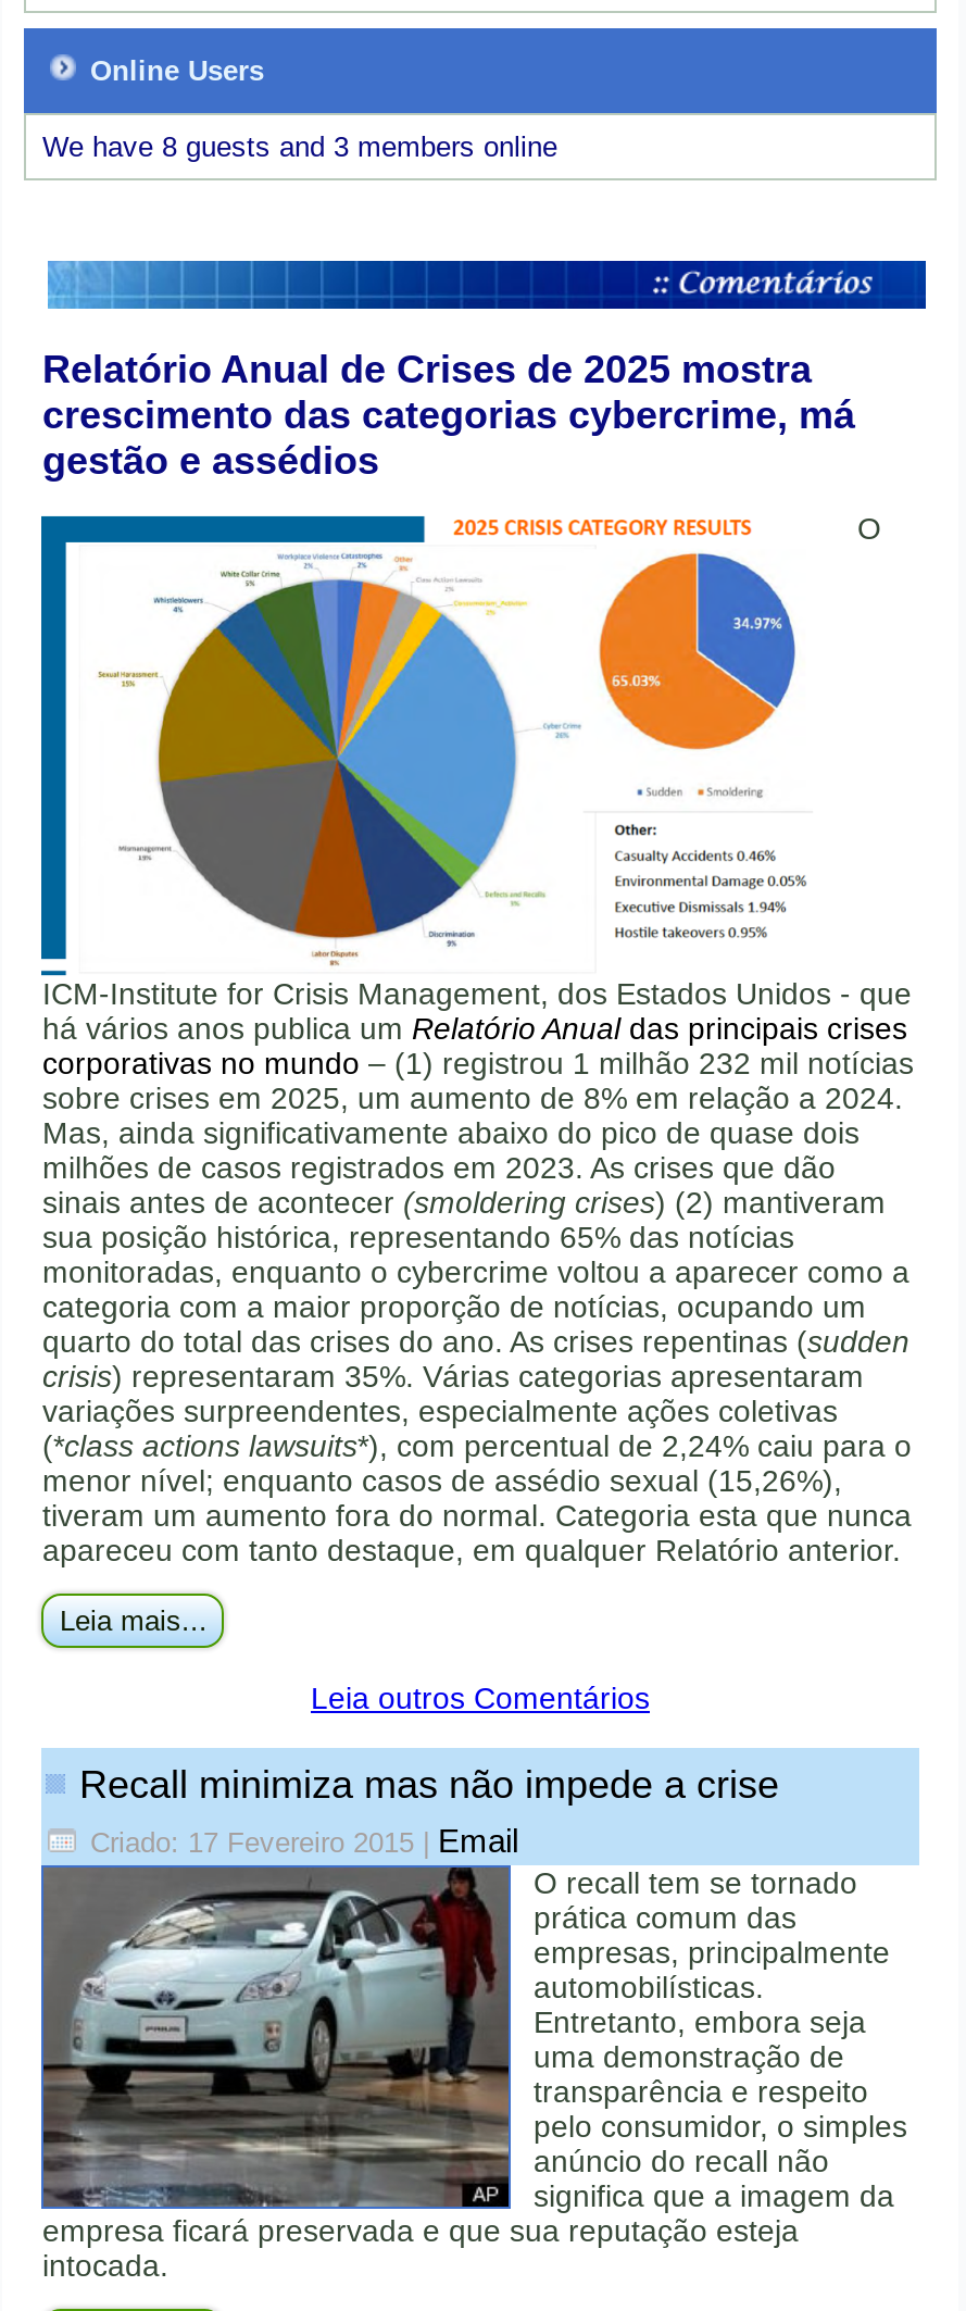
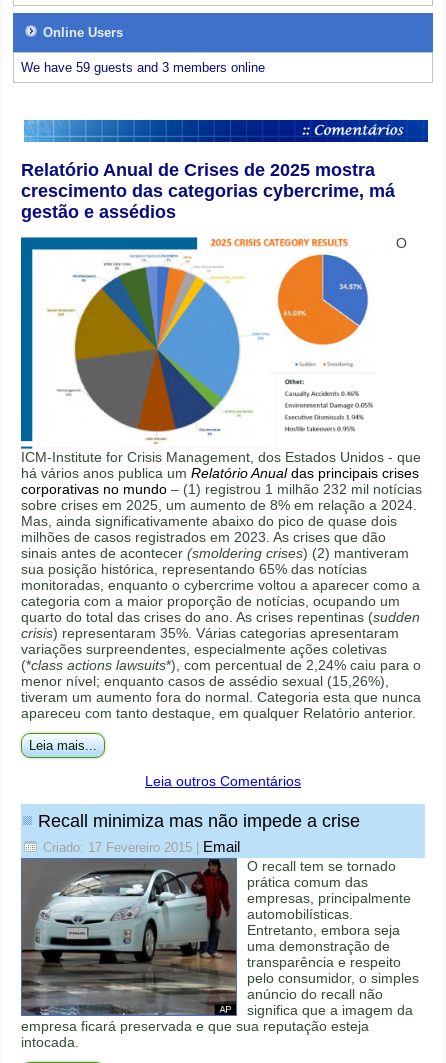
[42,130,557,162] We have 8 guests and 3 members online -> [21,60,265,75] We have 59 guests and 3 members online

